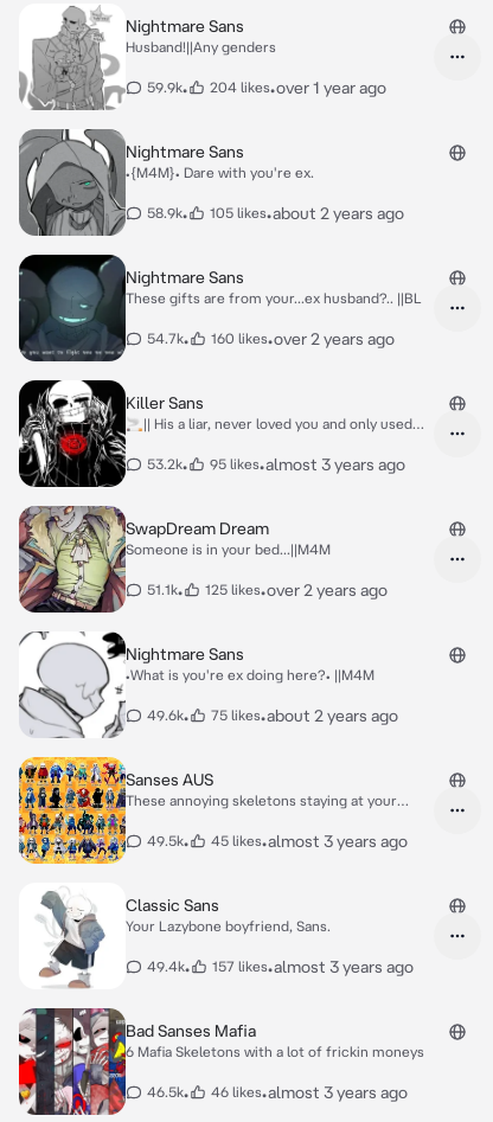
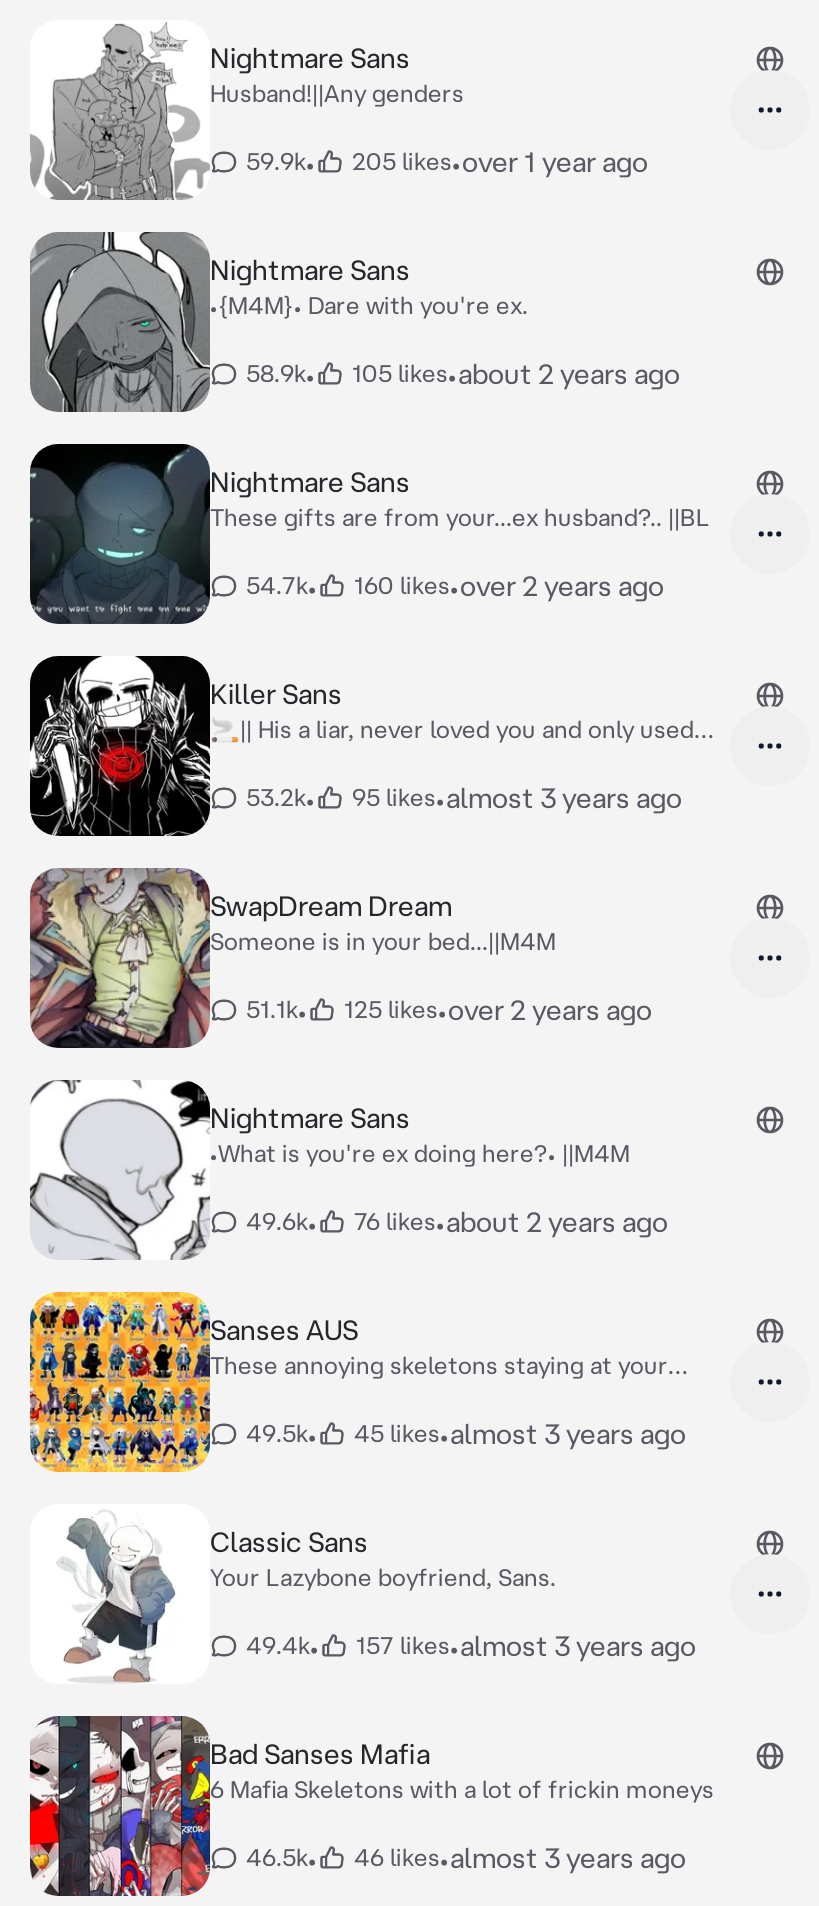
[210,78,386,97] 204 likes•over 1 year ago -> [352,146,648,178] 205 likes•over 1 year ago
[211,706,398,725] 75 likes•about 2 years ago -> [354,1206,668,1238] 76 likes•about 2 years ago

